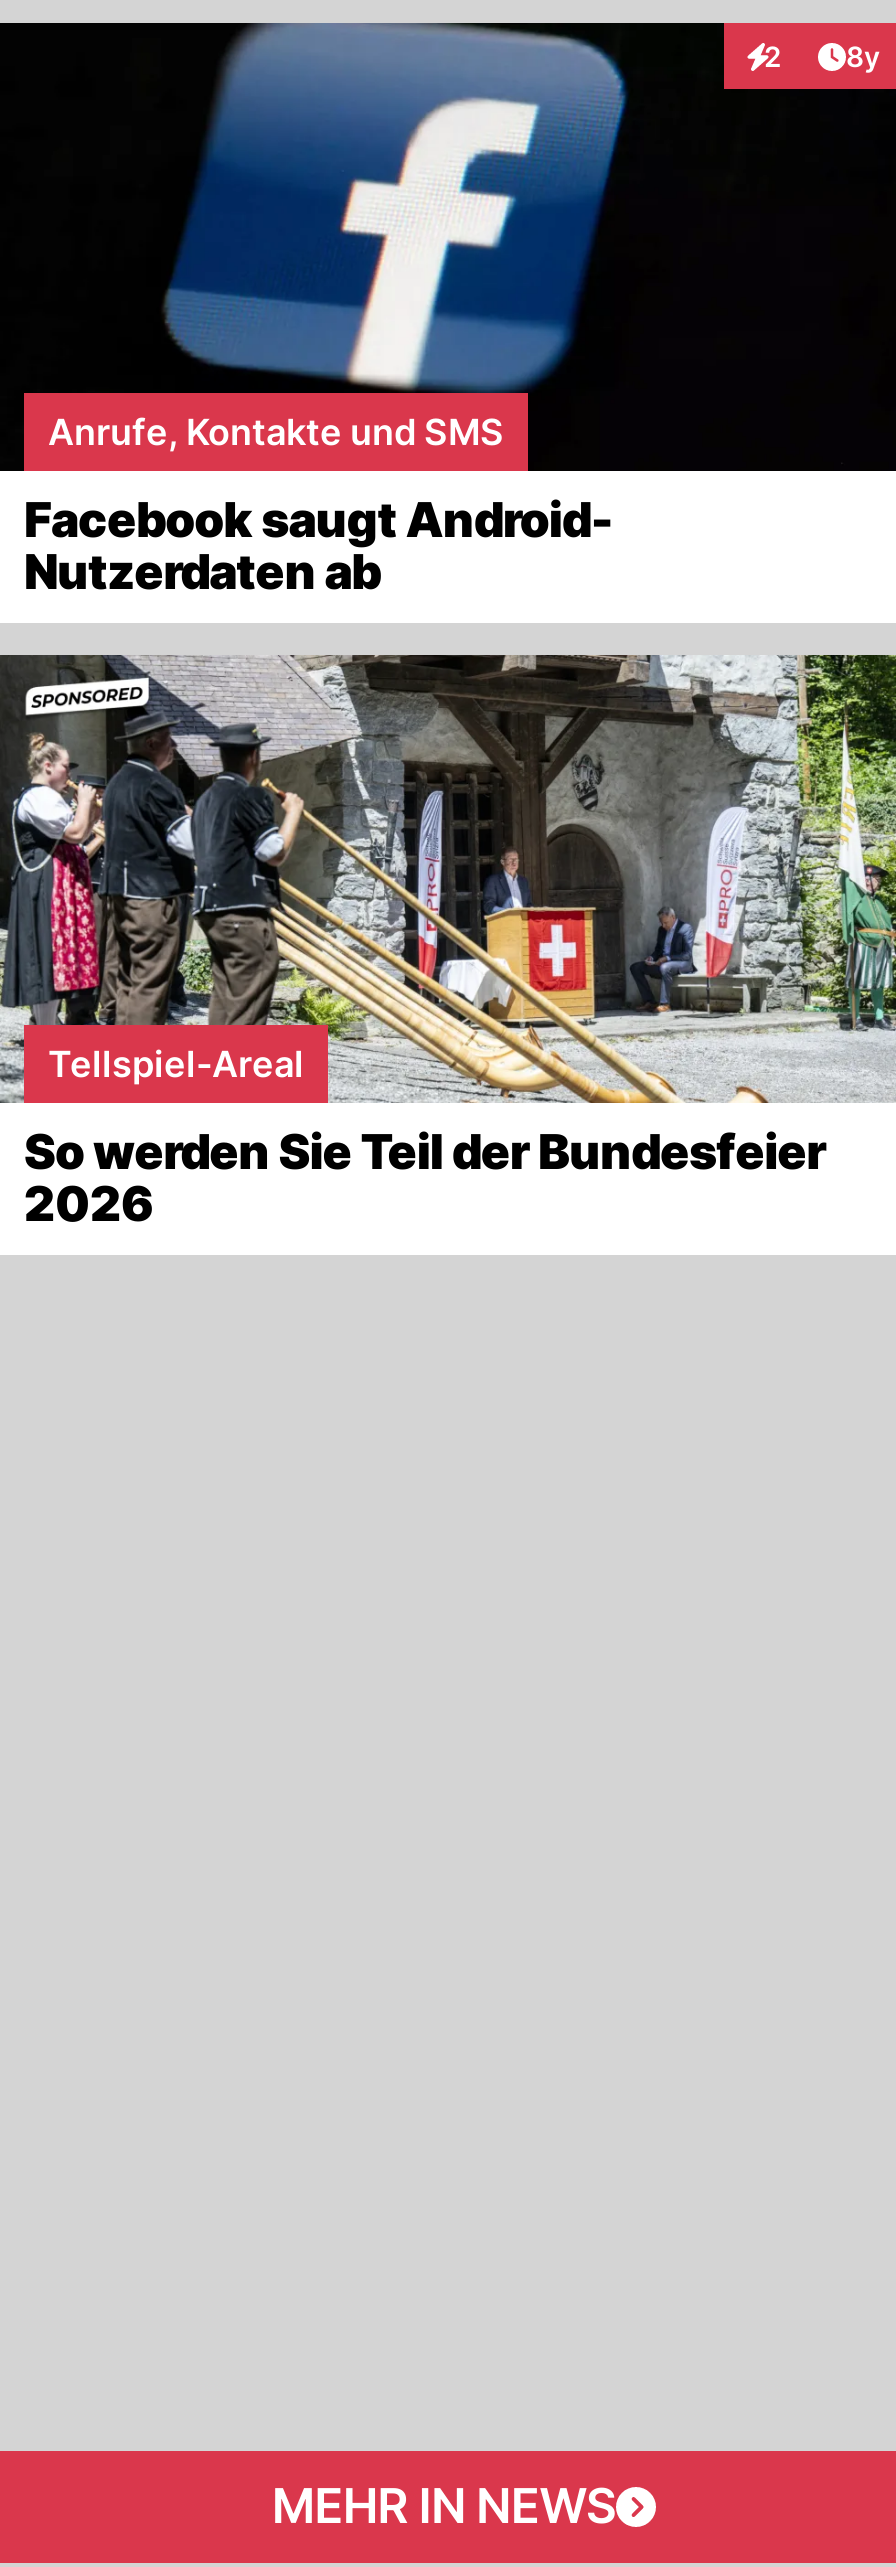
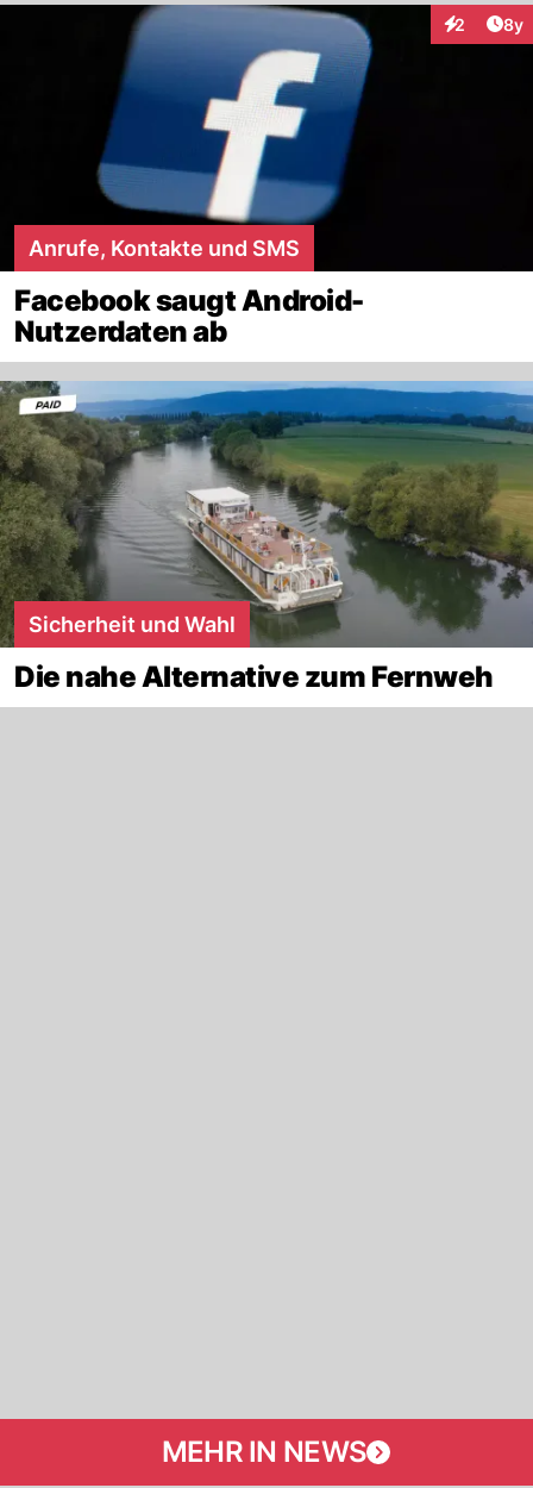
[6,653,890,1105] [image] | Tellspiel-Areal -> [4,381,529,648] [image] | Sicherheit und Wahl
[24,1123,825,1233] So werden Sie Teil der Bundesfeier | 2026 -> [14,659,493,694] Die nahe Alternative zum Fernweh

